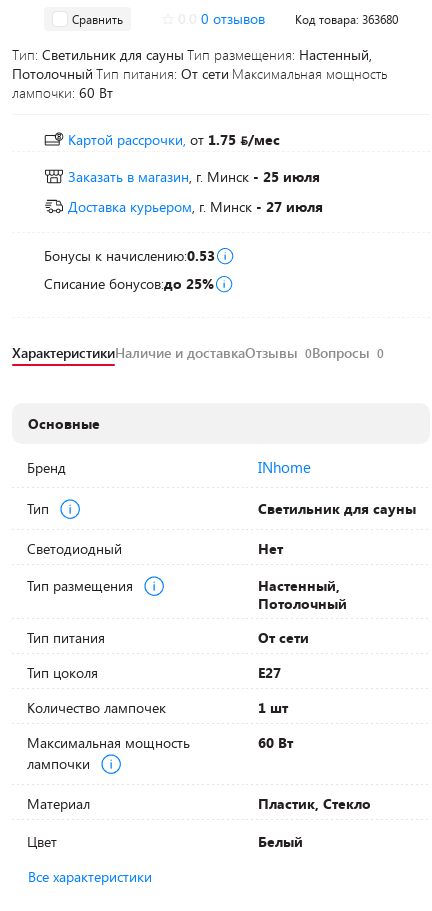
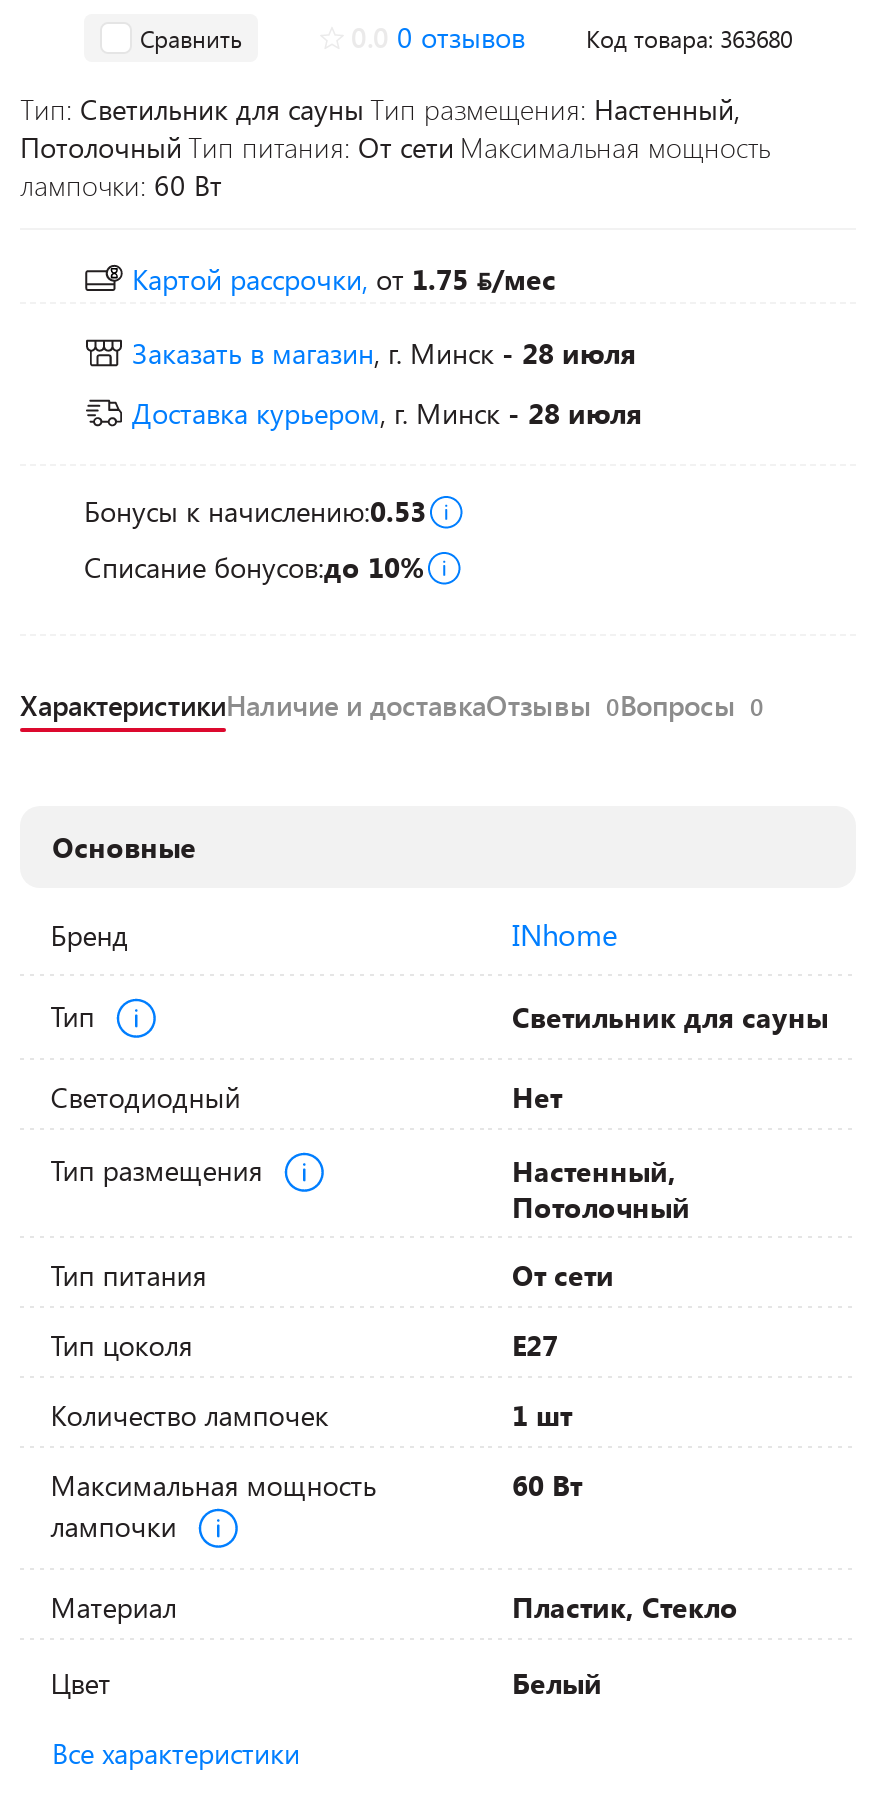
[68,167,320,186] Заказать в магазин, г. Минск - 25 июля -> [132,334,636,372] Заказать в магазин, г. Минск - 28 июля
[68,197,323,216] Доставка курьером, г. Минск - 27 июля -> [132,394,642,432] Доставка курьером, г. Минск - 28 июля
[44,274,214,293] Списание бонусов:до 25% -> [84,548,424,586] Списание бонусов:до 10%

